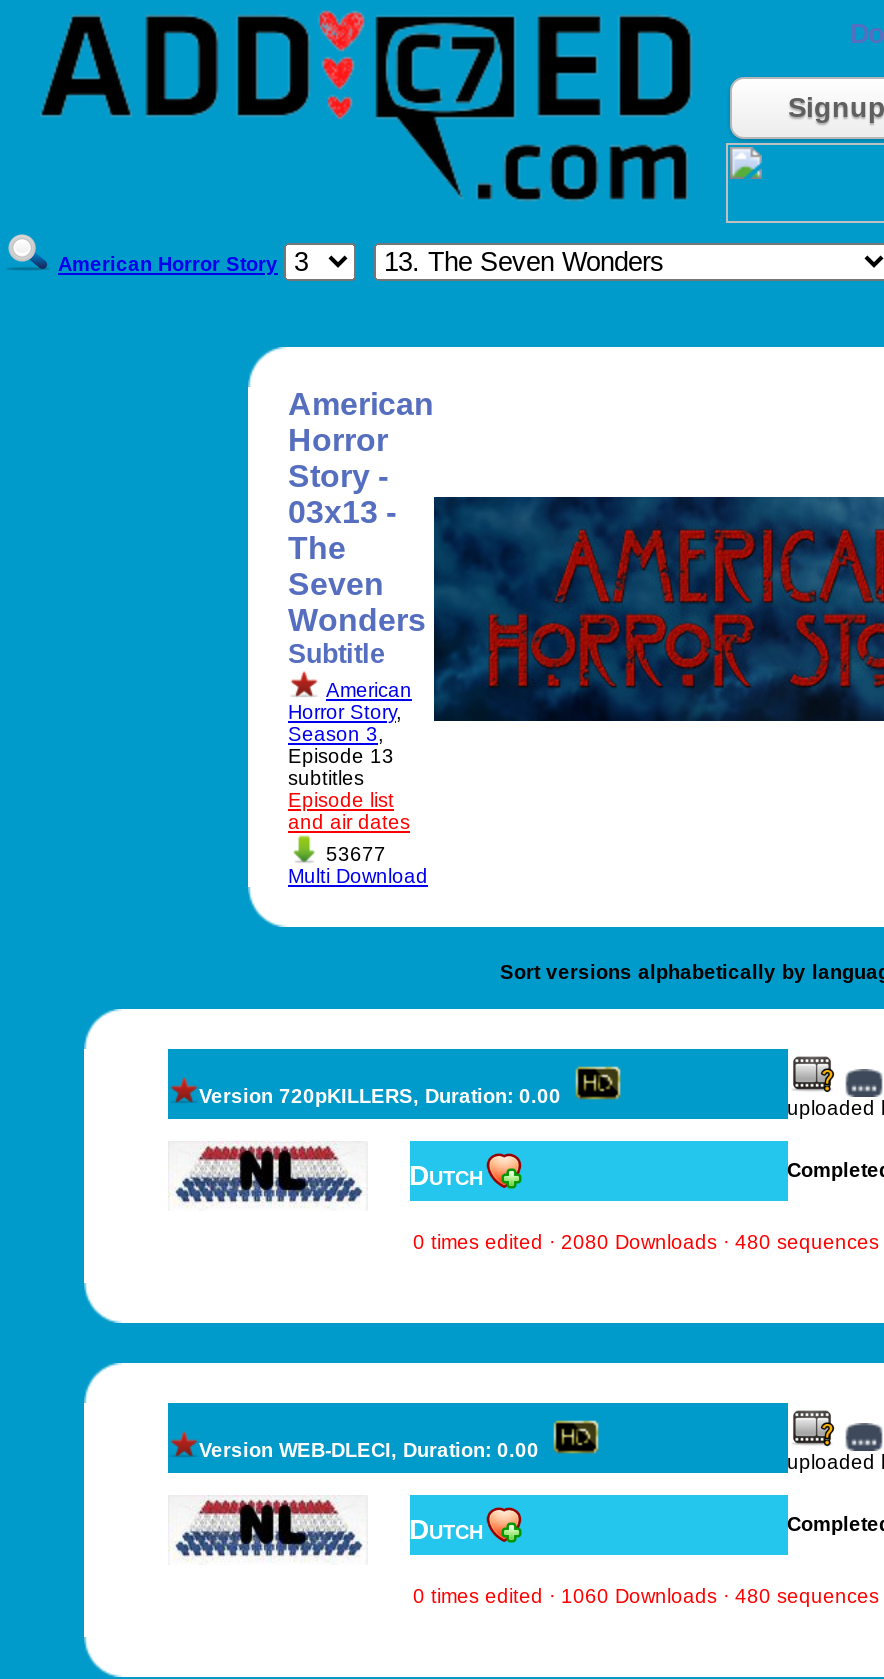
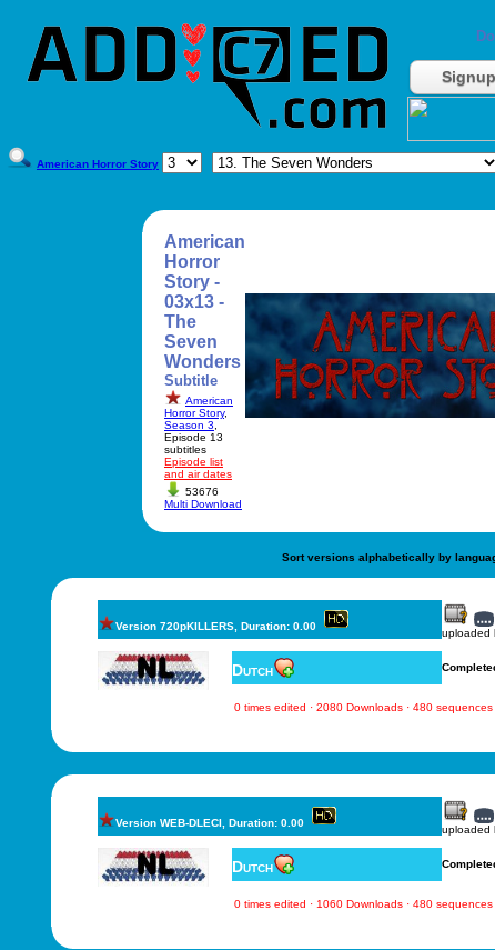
[320,843,386,865] 53677 -> [182,486,219,498] 53676

